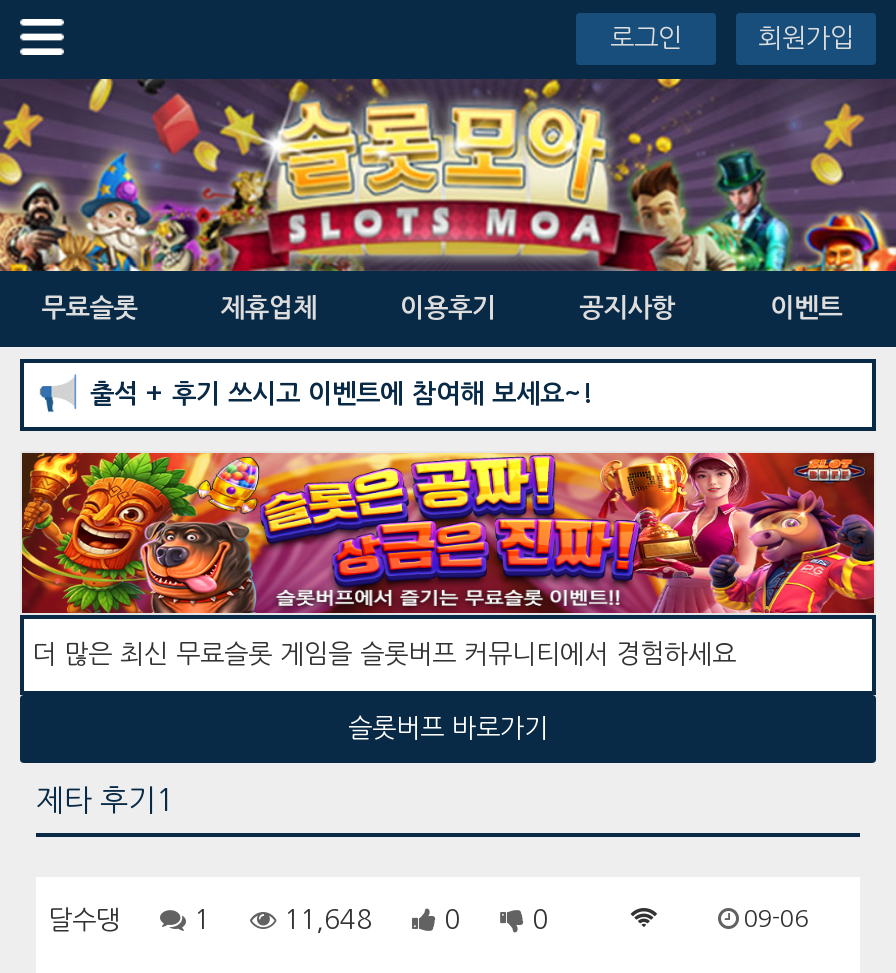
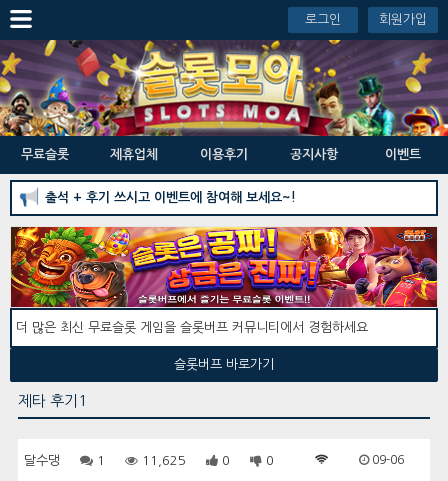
[276,907,372,933] 11,648 -> [138,454,186,467] 11,625

